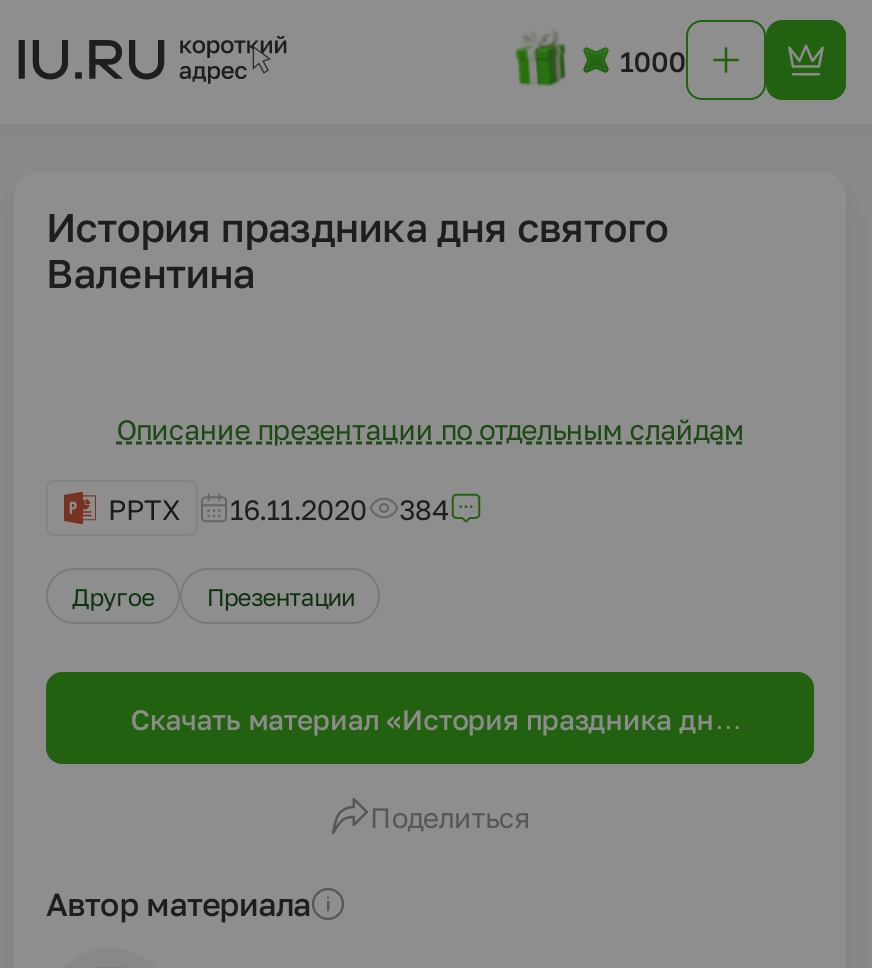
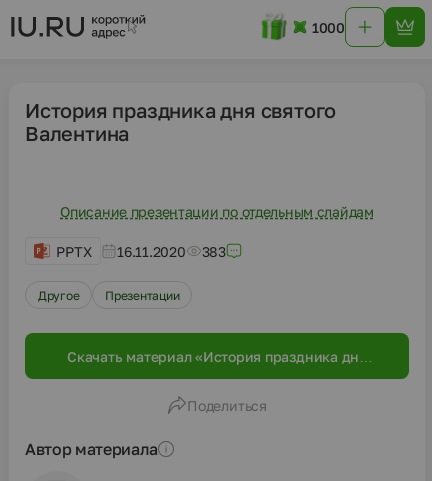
[108,491,450,525] PPTX 16.11.2020 384 -> [56,242,226,259] PPTX 16.11.2020 383

